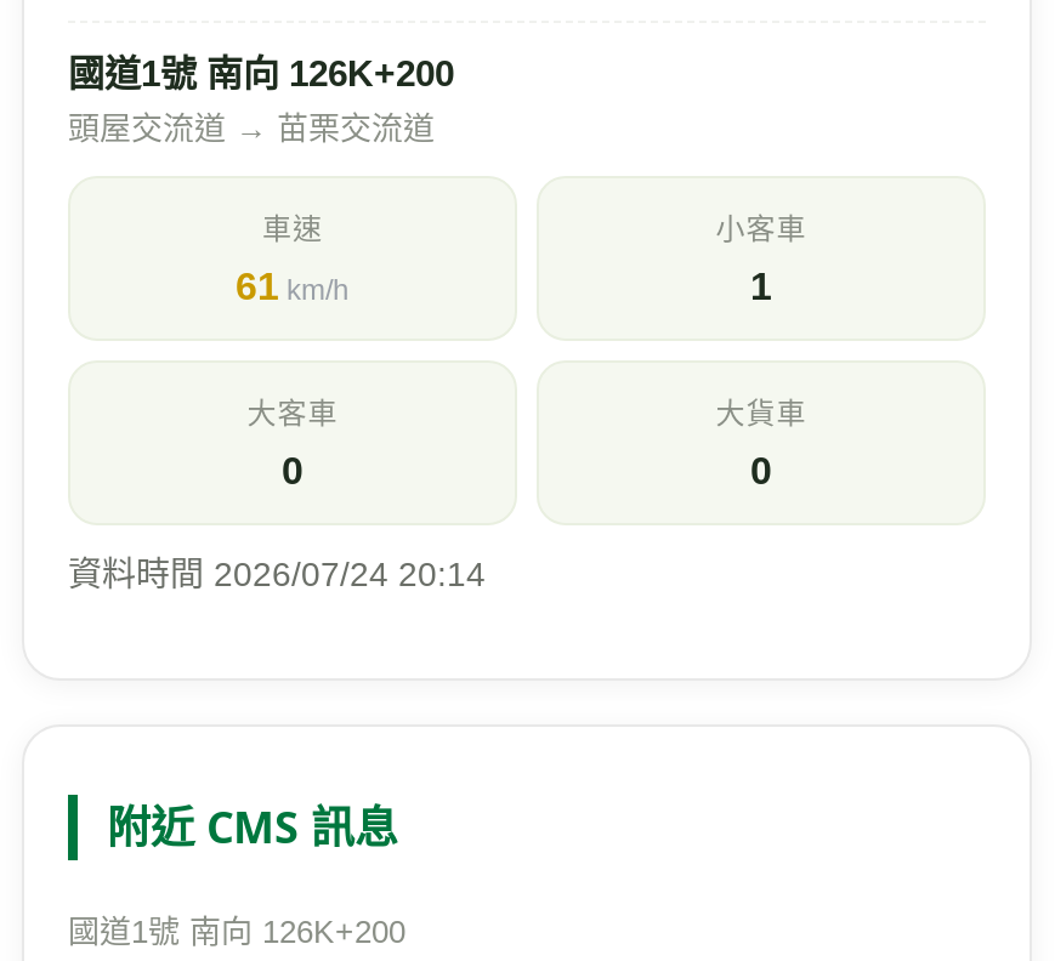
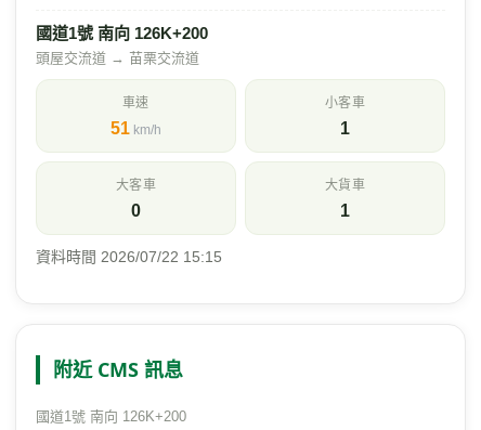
[236,265,350,306] 61 km/h -> [110,119,161,137] 51 km/h
[750,449,772,491] 0 -> [340,201,350,220] 1
[68,554,486,593] 資料時間 2026/07/24 20:14 -> [36,248,222,265] 資料時間 2026/07/22 15:15

